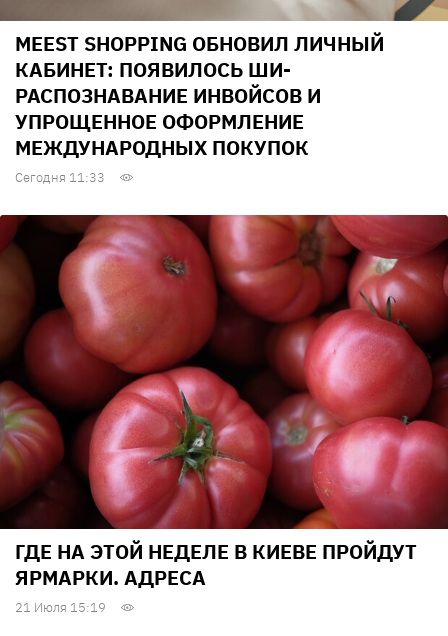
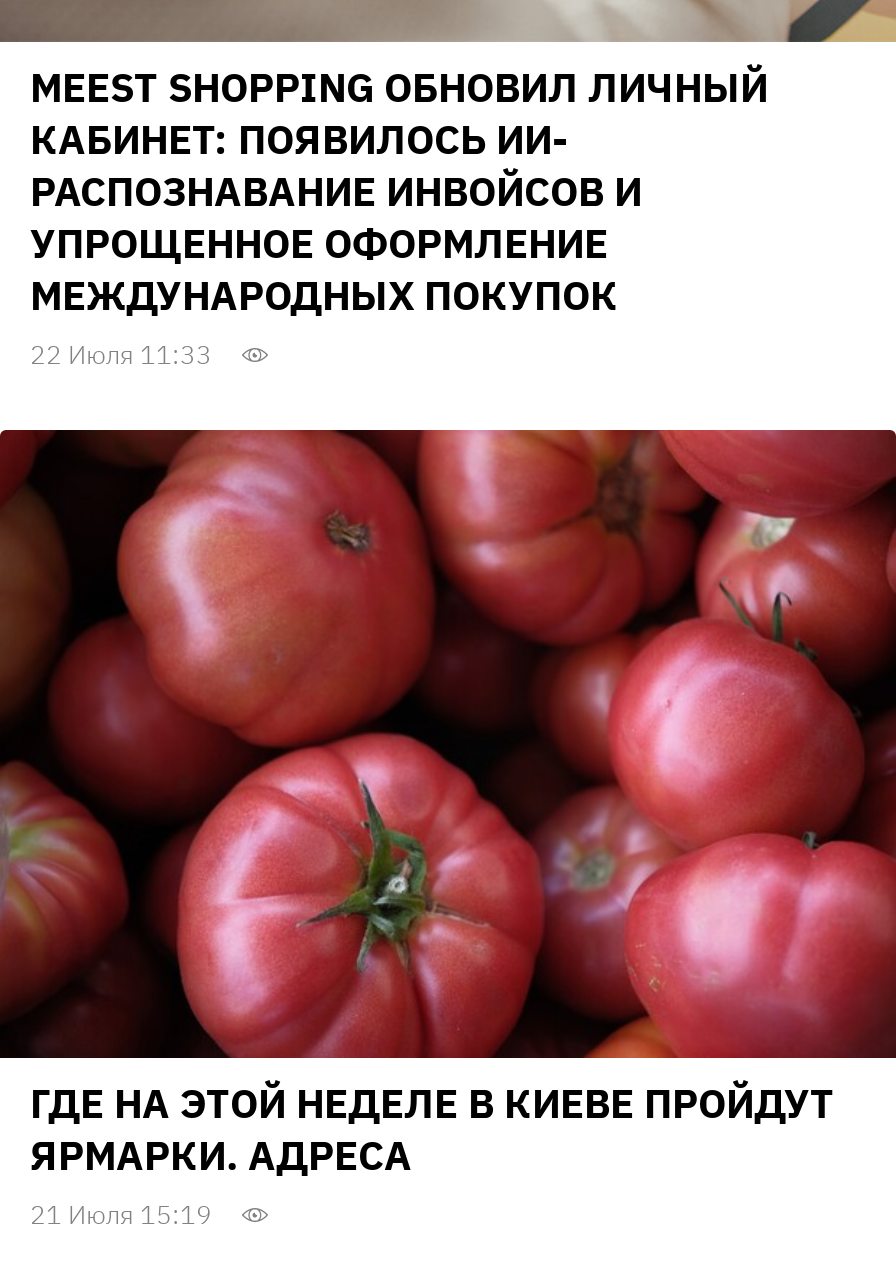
[15,56,291,83] КАБИНЕТ: ПОЯВИЛОСЬ ШИ- -> [30,112,568,166] КАБИНЕТ: ПОЯВИЛОСЬ ИИ-
[15,169,105,186] Сегодня 11:33 -> [30,338,212,372] 22 Июля 11:33

